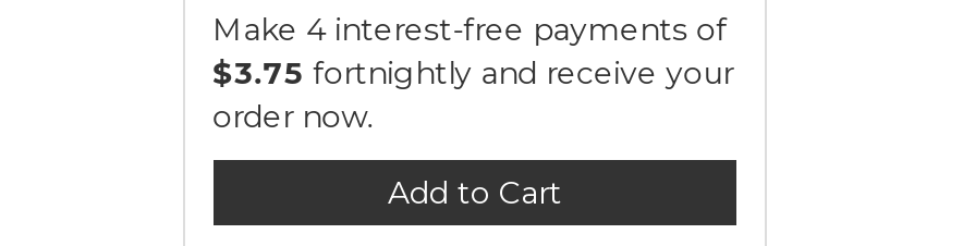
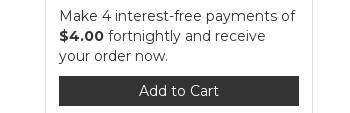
[213,54,734,136] $3.75 fortnightly and receive your | order now. -> [59,27,266,65] $4.00 fortnightly and receive | your order now.

